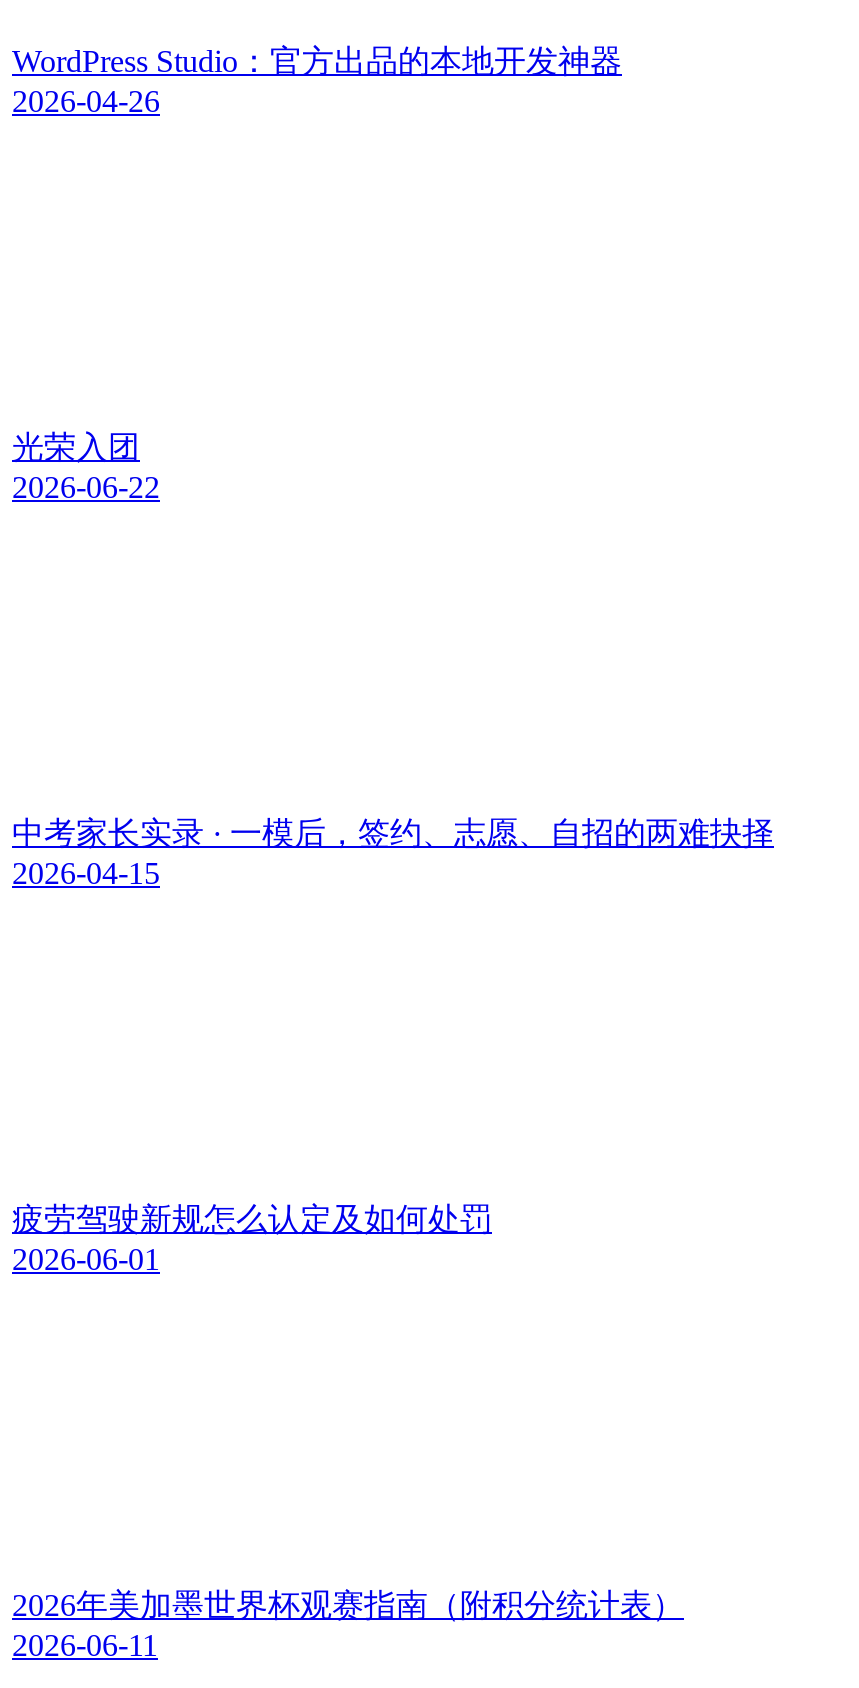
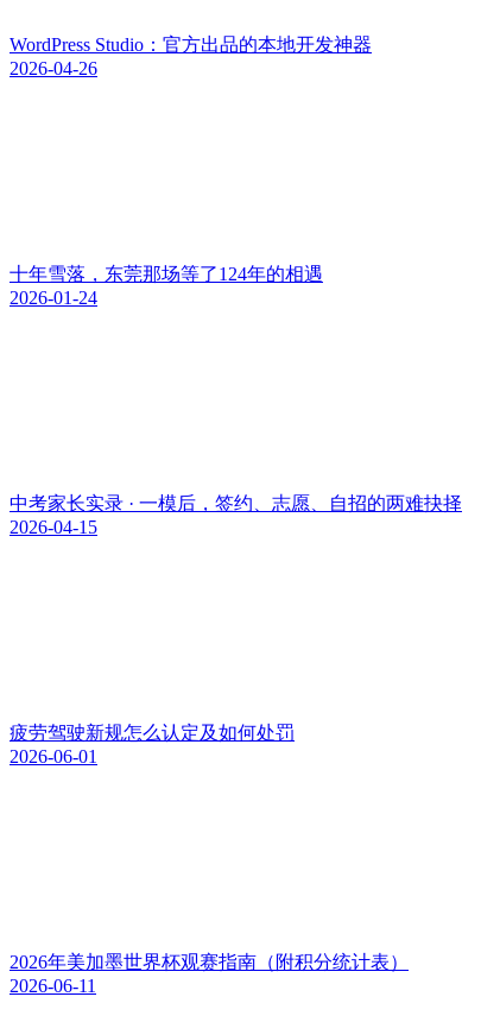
[12,431,160,505] 光荣入团 | 2026-06-22 -> [10,264,323,308] 十年雪落，东莞那场等了124年的相遇 | 2026-01-24

